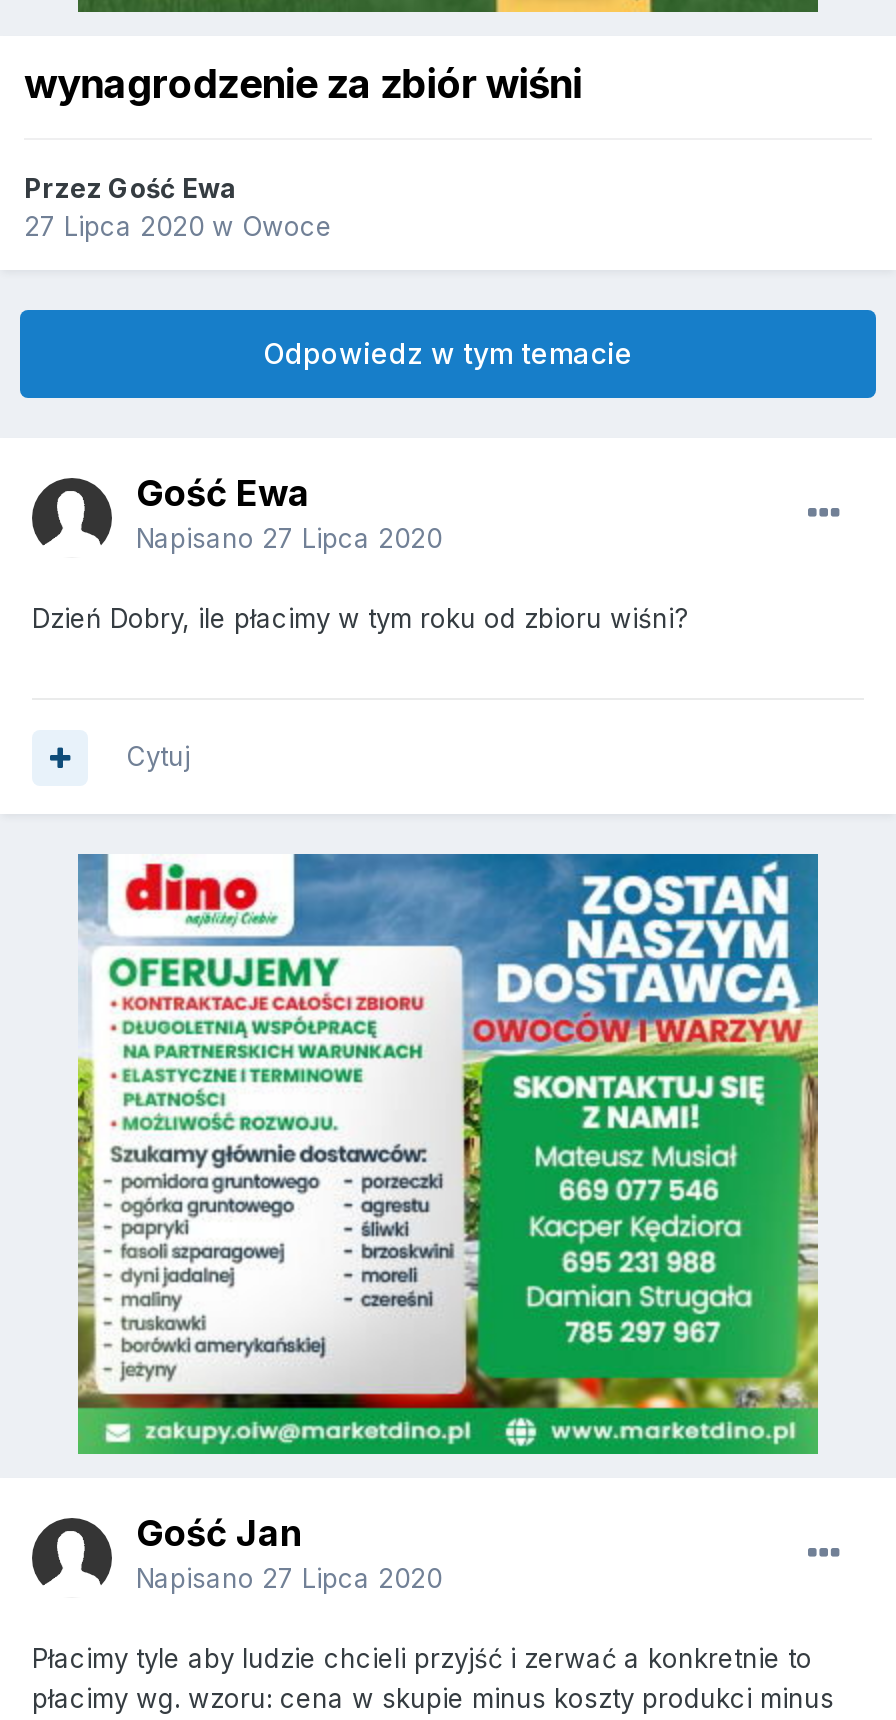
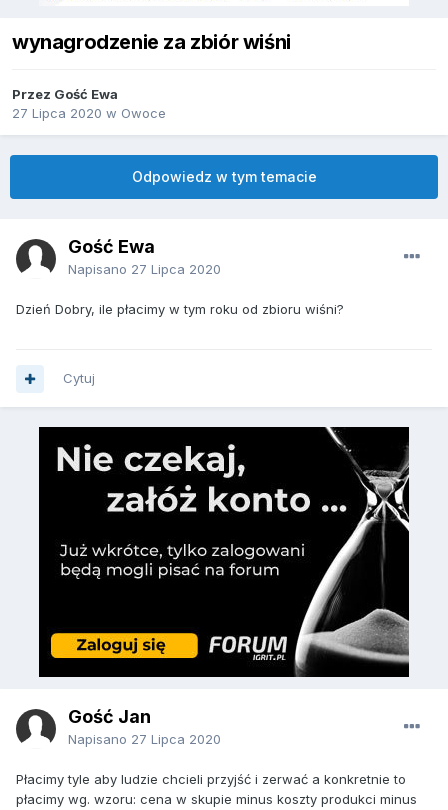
[76,852,820,1456] [image] -> [38,426,410,678] [image]

